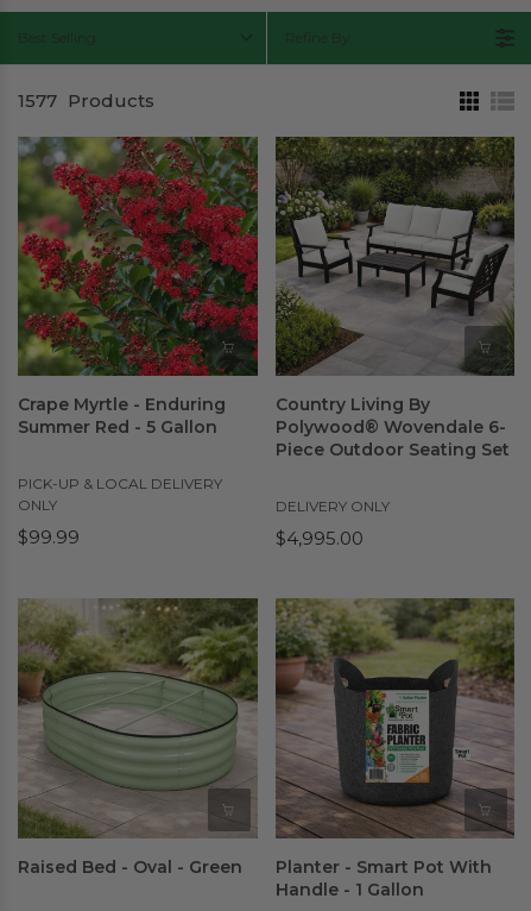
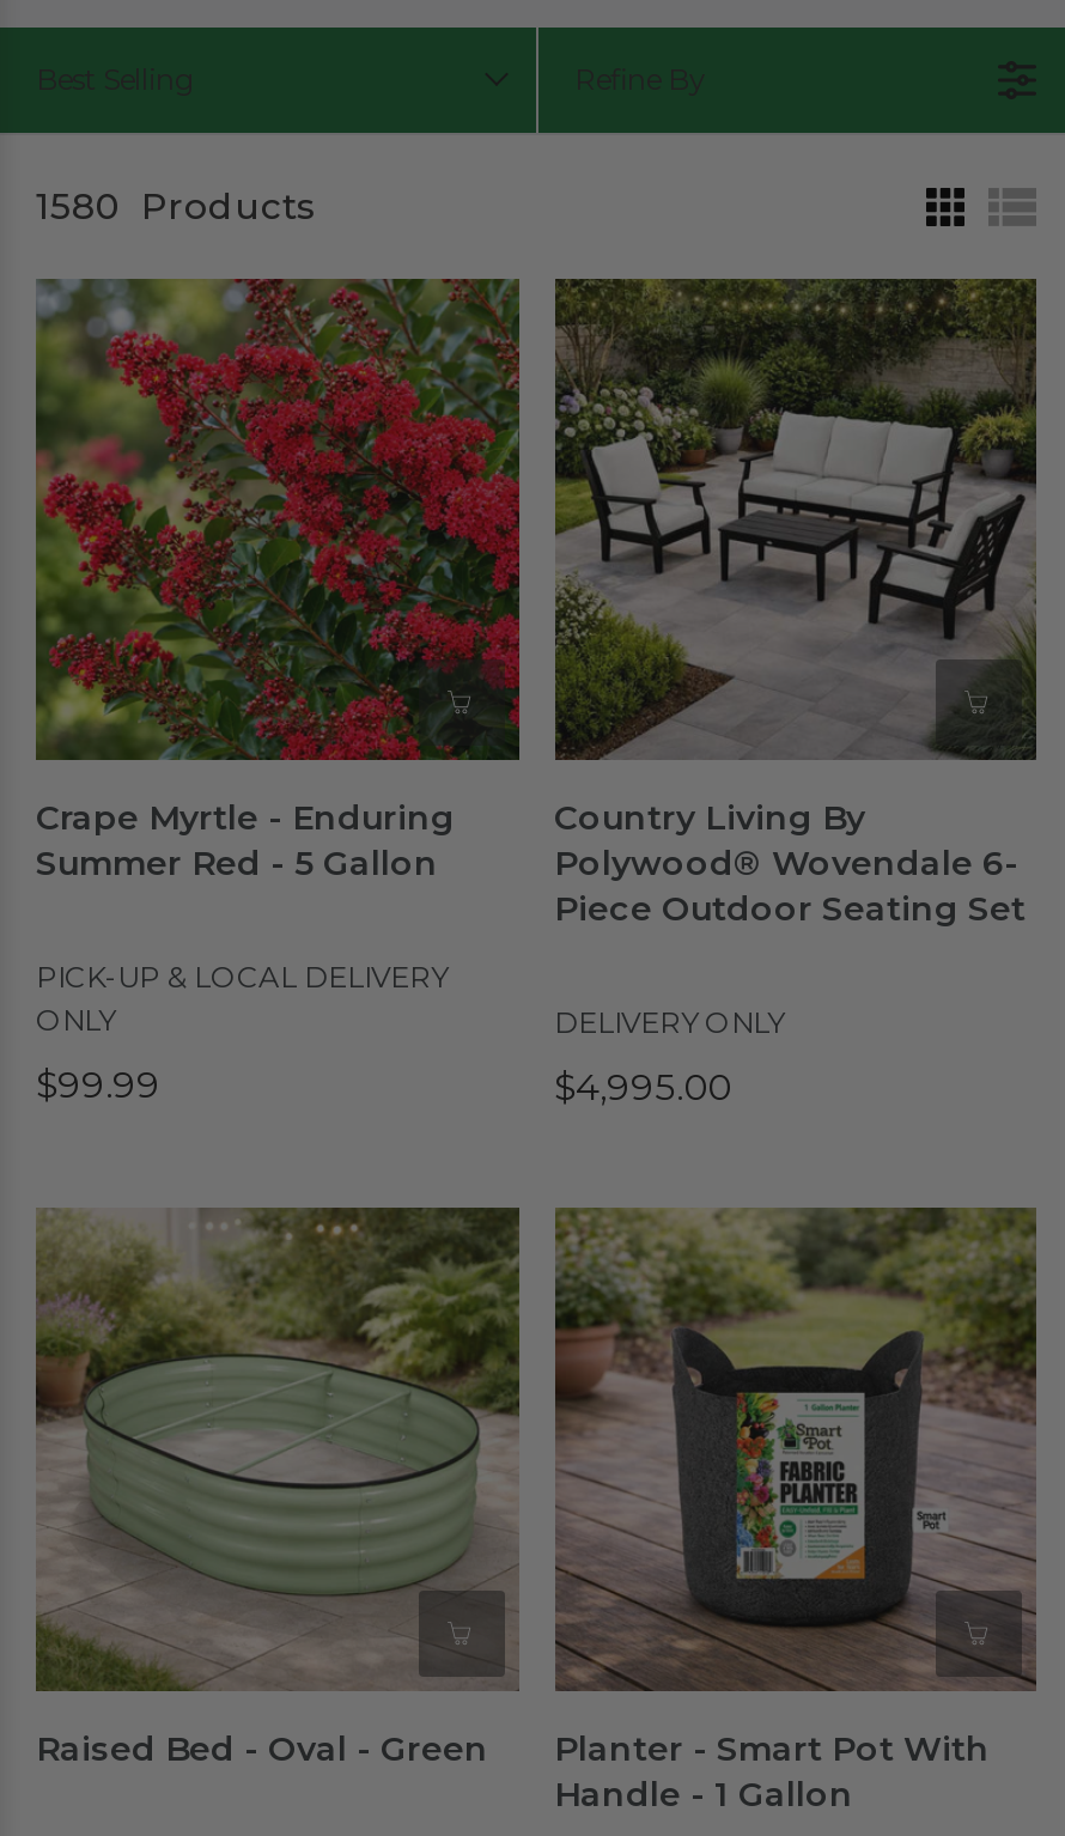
[18,89,154,111] 1577 Products -> [36,182,316,227] 1580 Products

